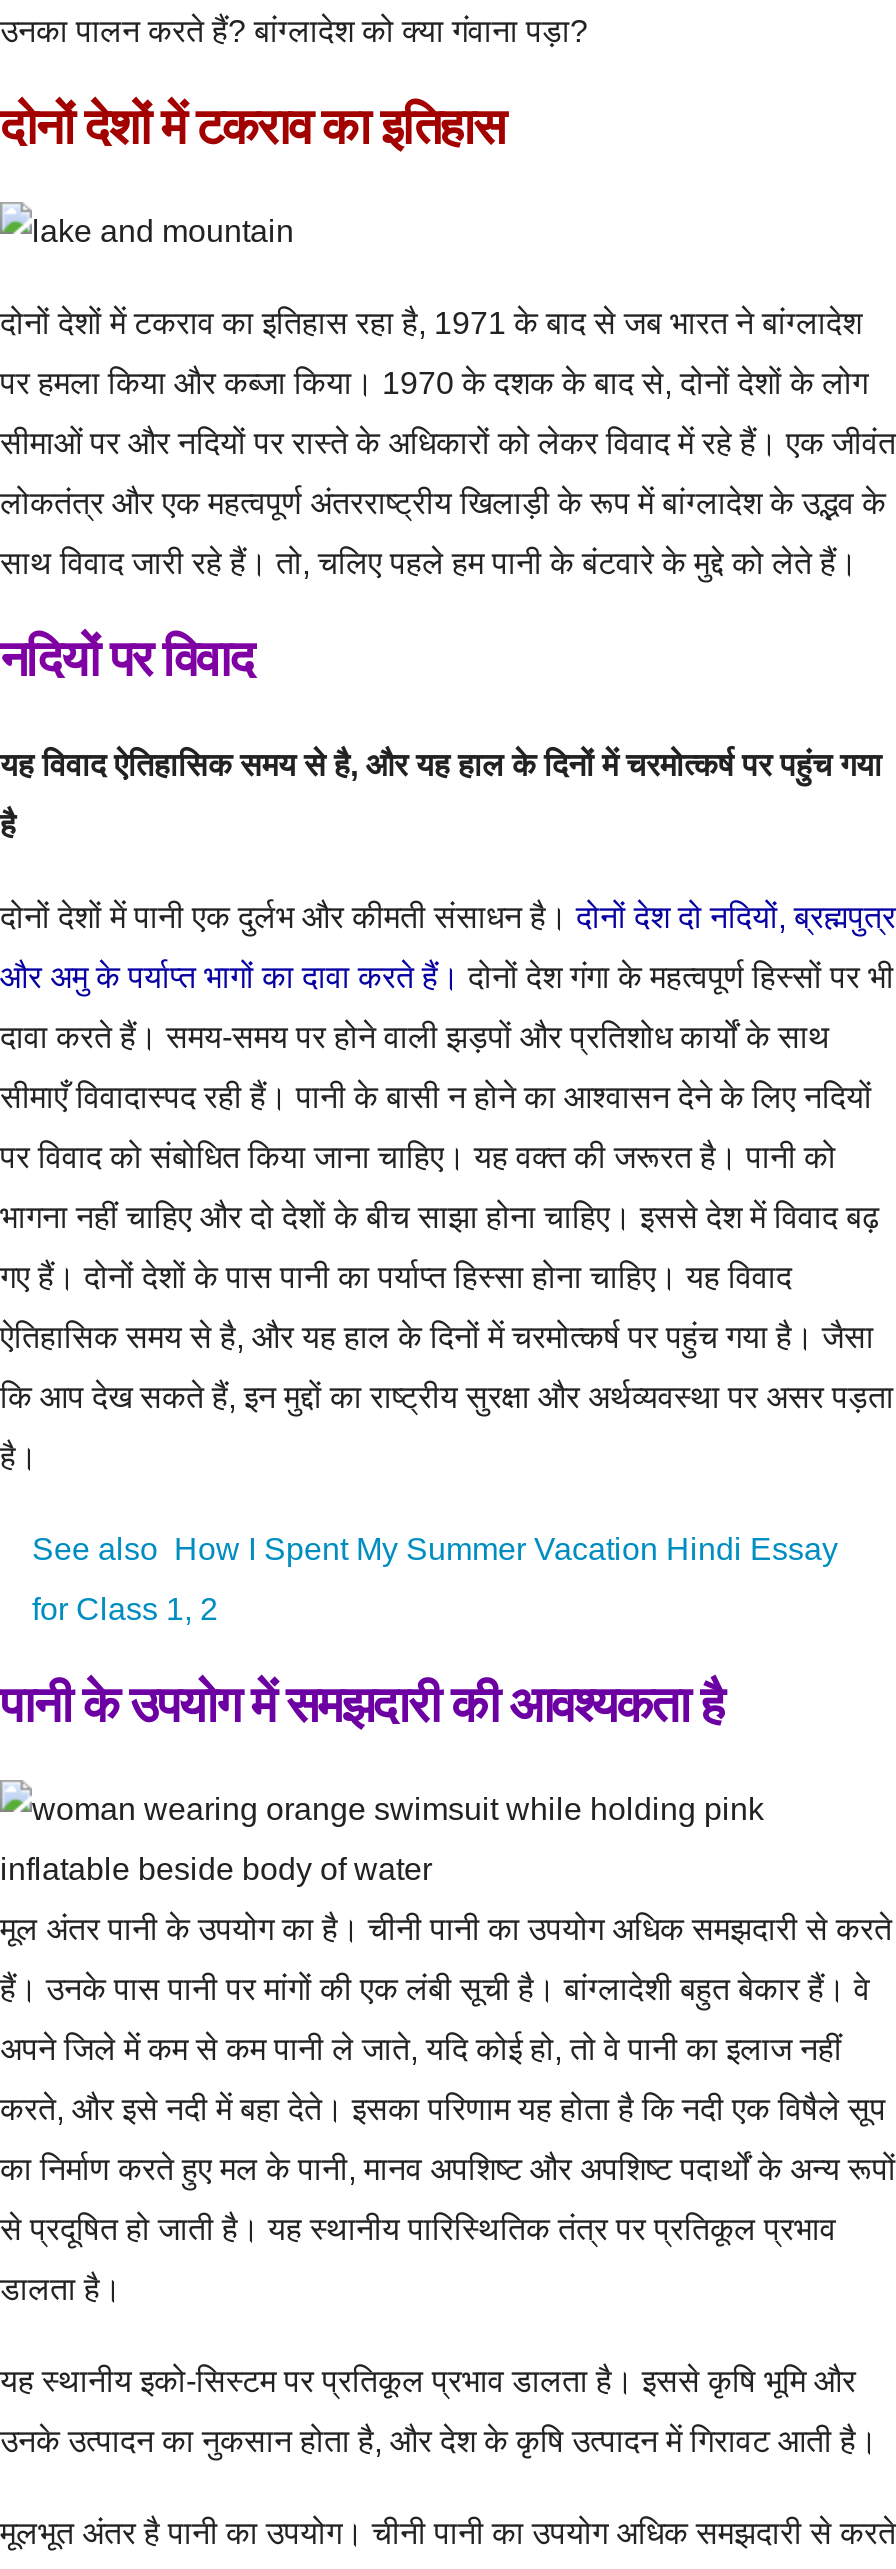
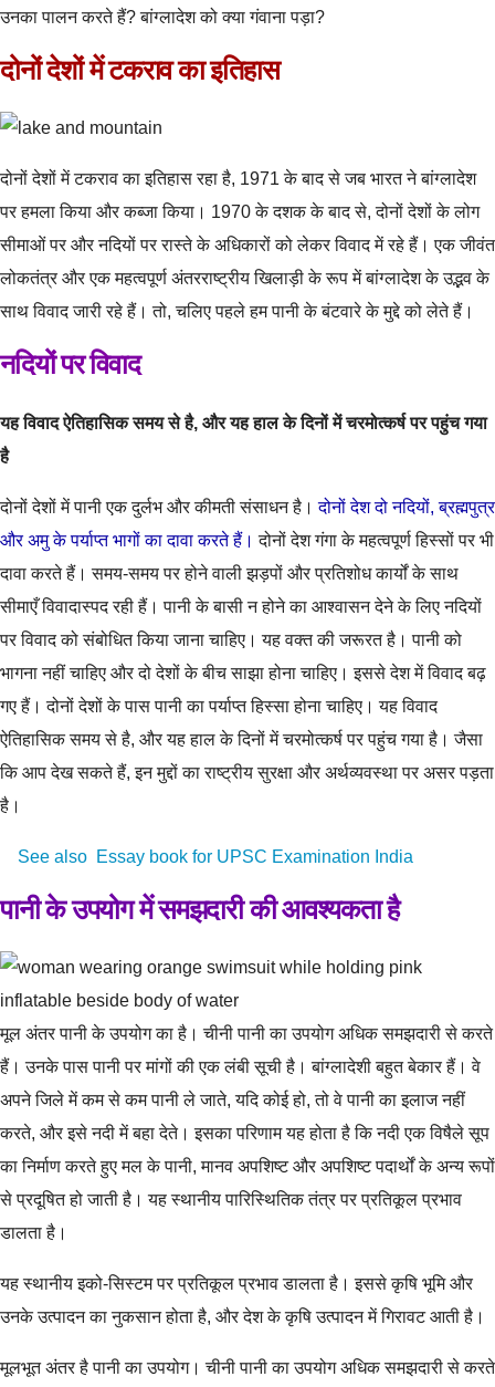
[32,1531,838,1625] See also How I Spent My Summer Vacation Hindi Essay | for Class 1, 2 -> [18,847,413,865] See also Essay book for UPSC Examination India

